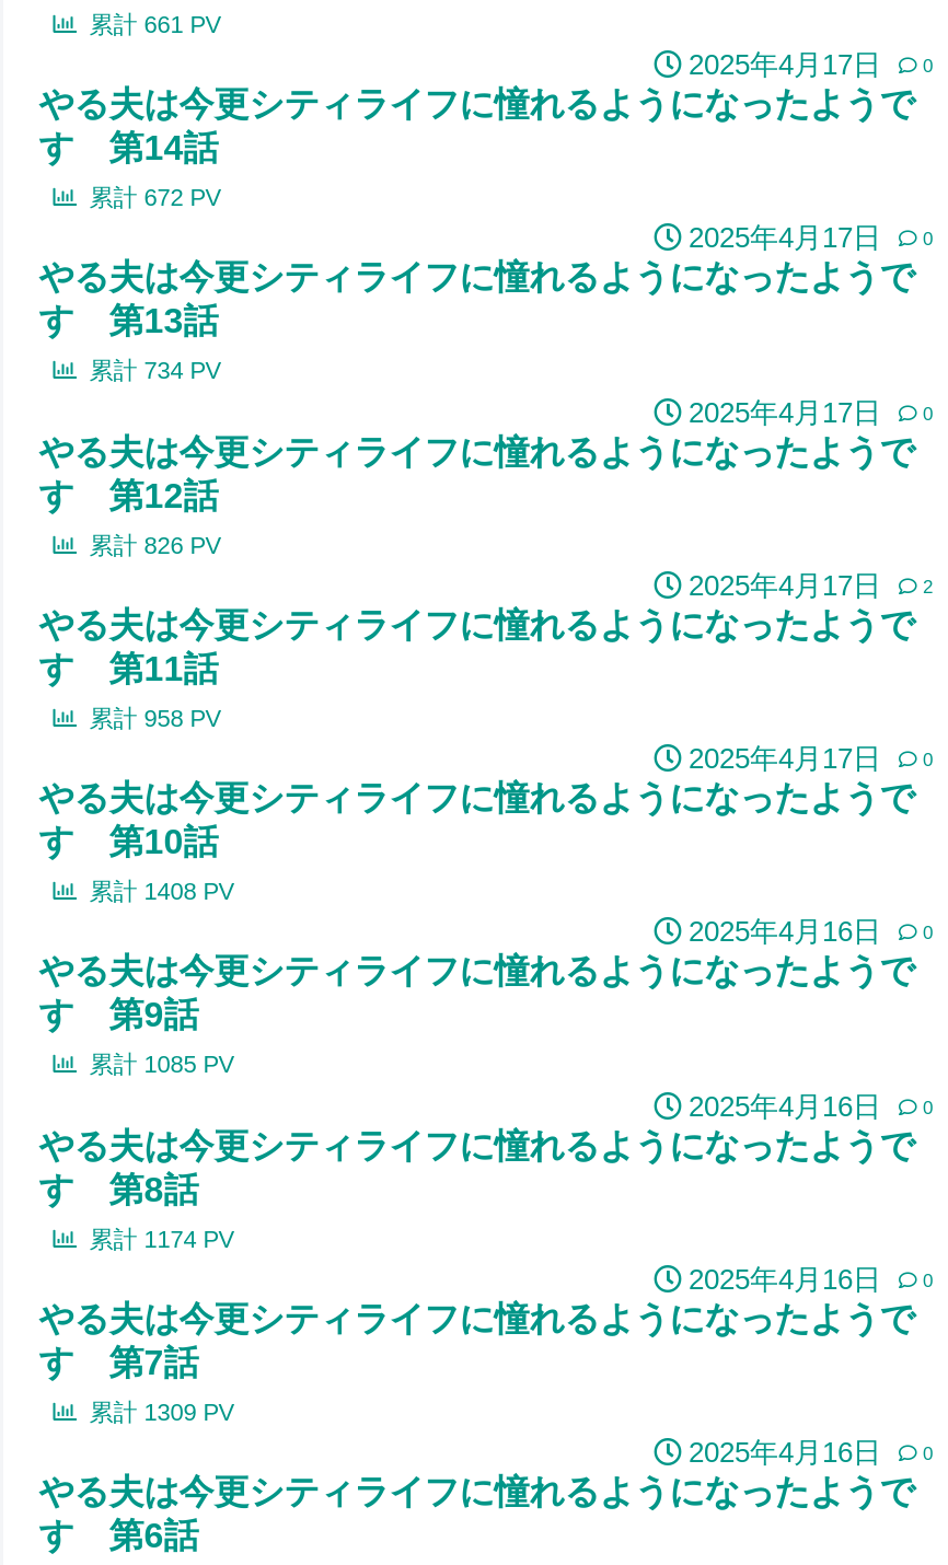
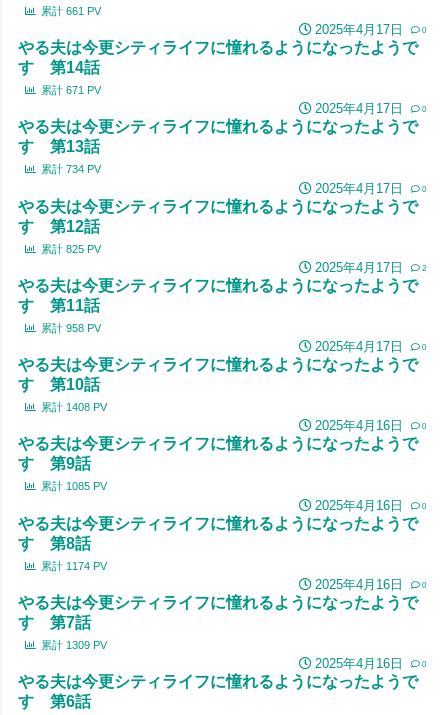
[89,184,220,210] 累計 672 PV -> [41,84,101,96] 累計 671 PV
[89,531,220,557] 累計 826 PV -> [41,242,101,254] 累計 825 PV

